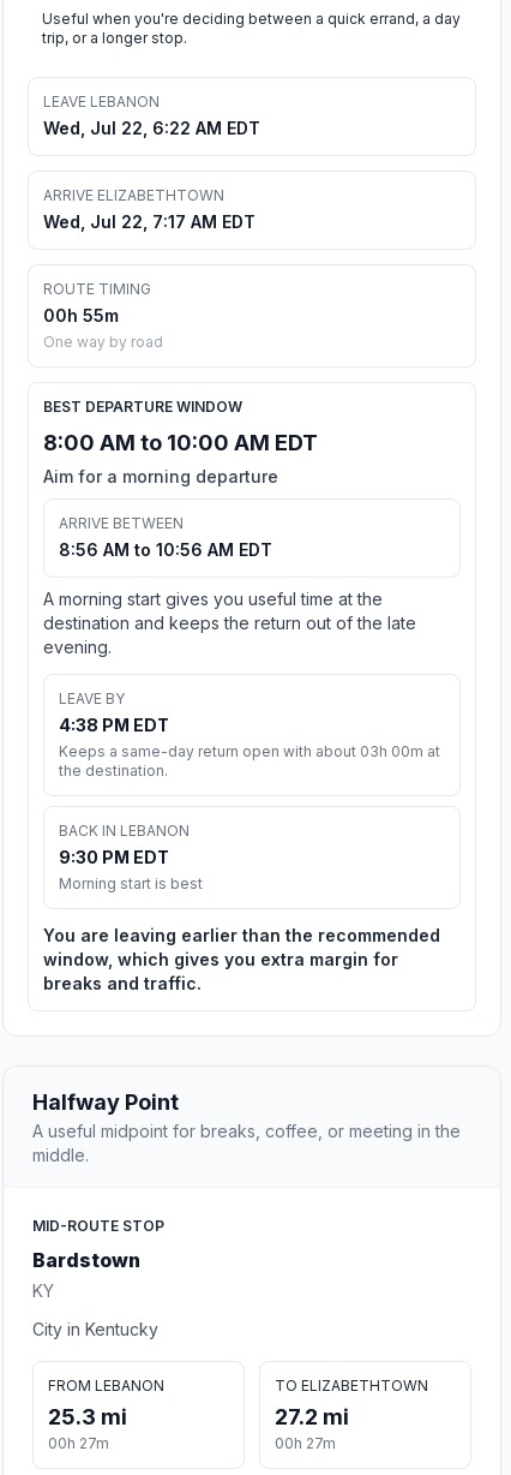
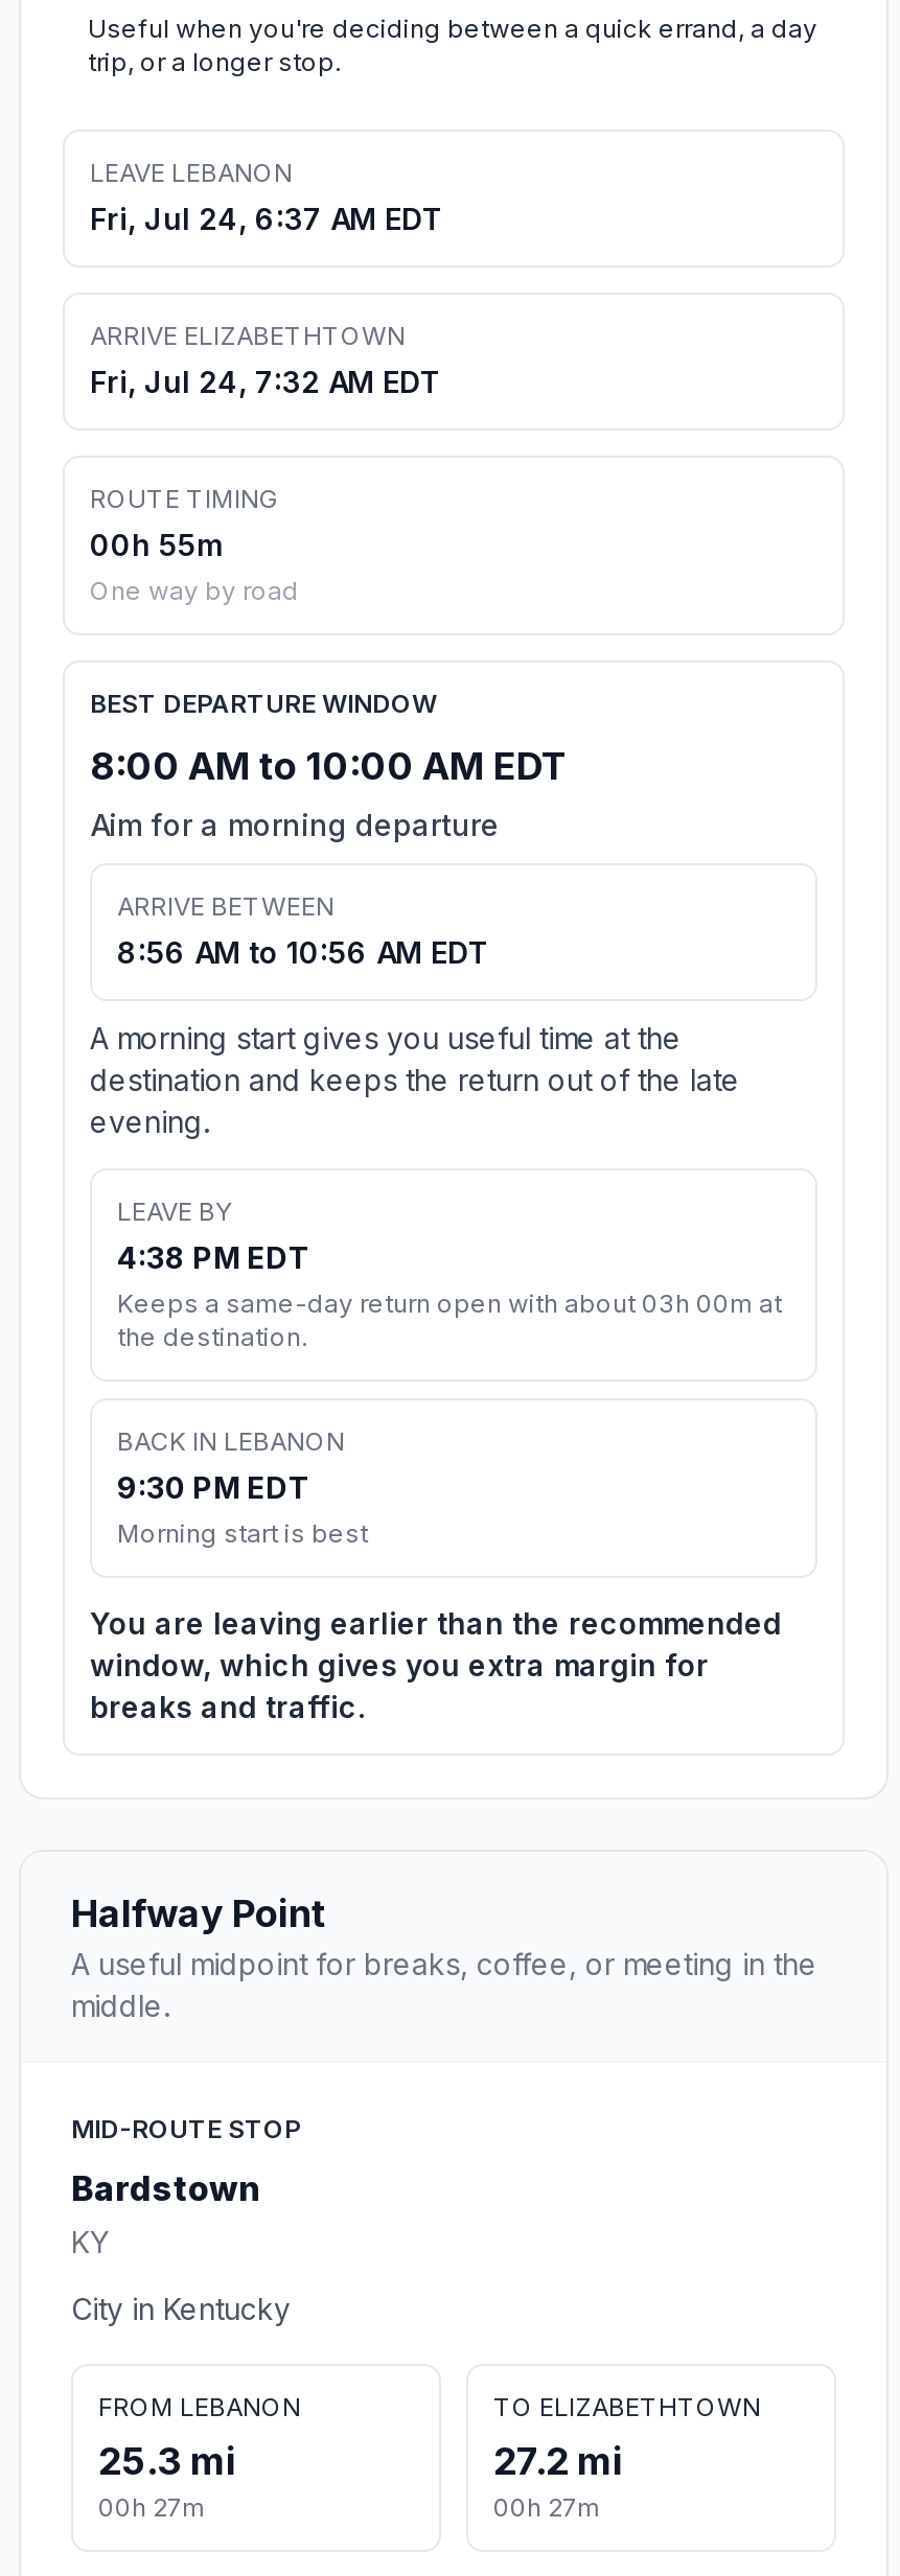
[43,118,260,138] Wed, Jul 22, 6:22 AM EDT -> [90,201,443,237] Fri, Jul 24, 6:37 AM EDT
[43,212,256,232] Wed, Jul 22, 7:17 AM EDT -> [90,364,441,400] Fri, Jul 24, 7:32 AM EDT

